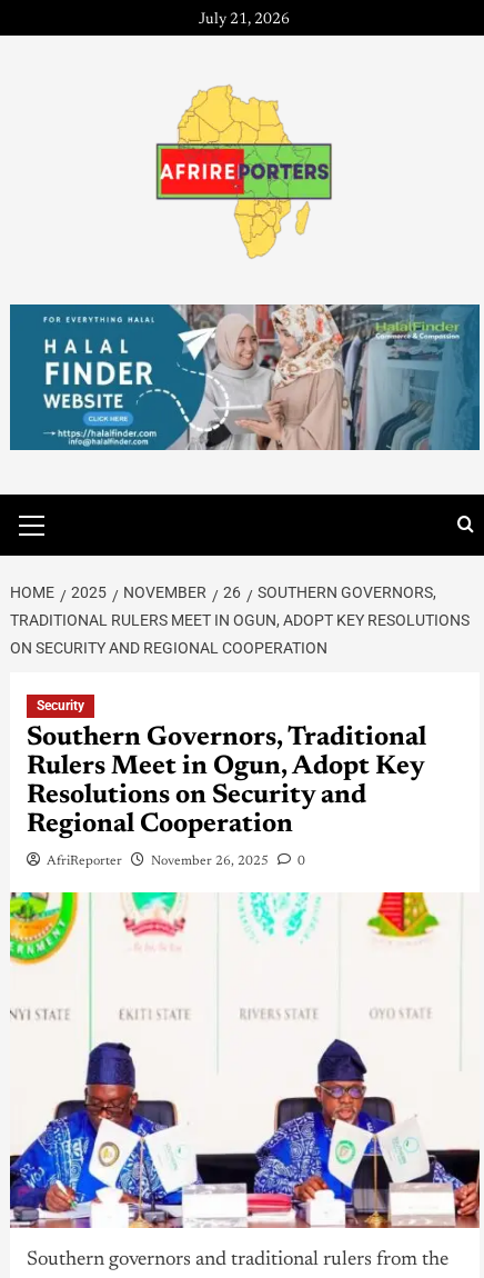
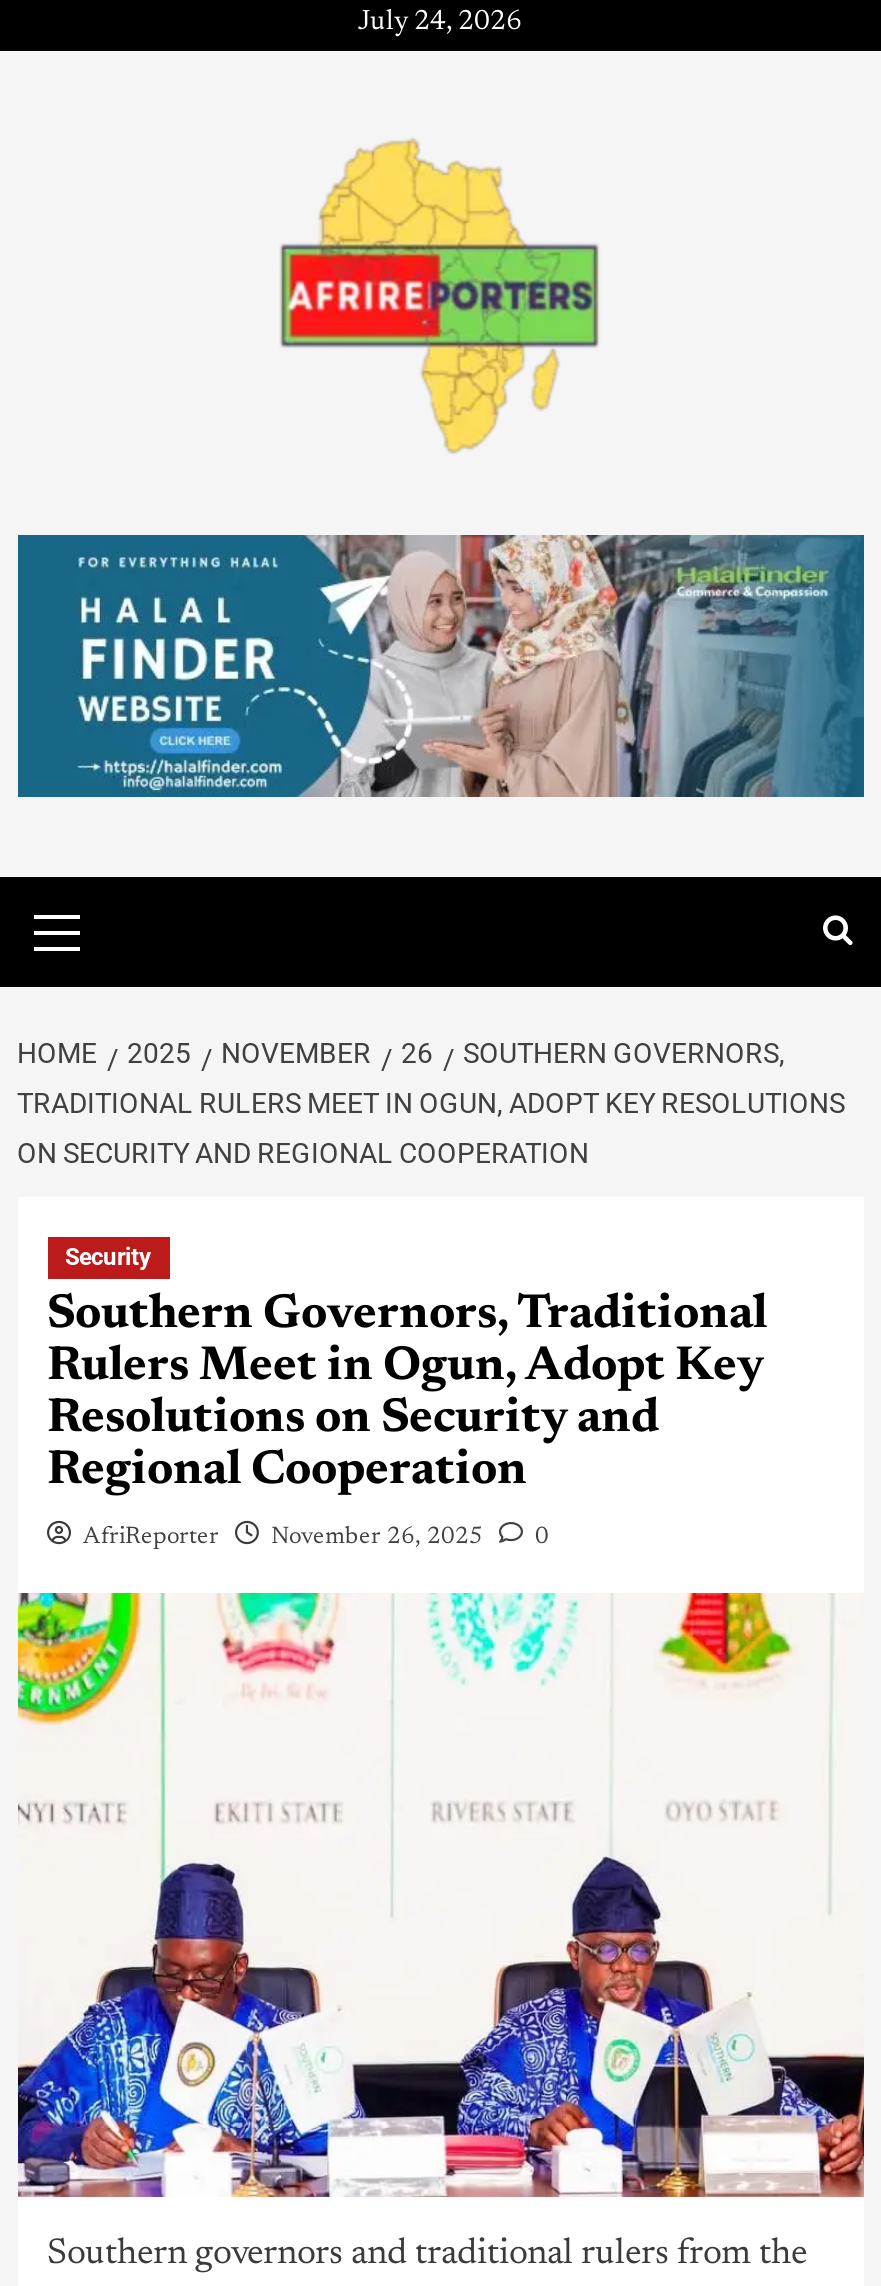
[199,12,290,28] July 21, 2026 -> [358,9,522,37] July 24, 2026

